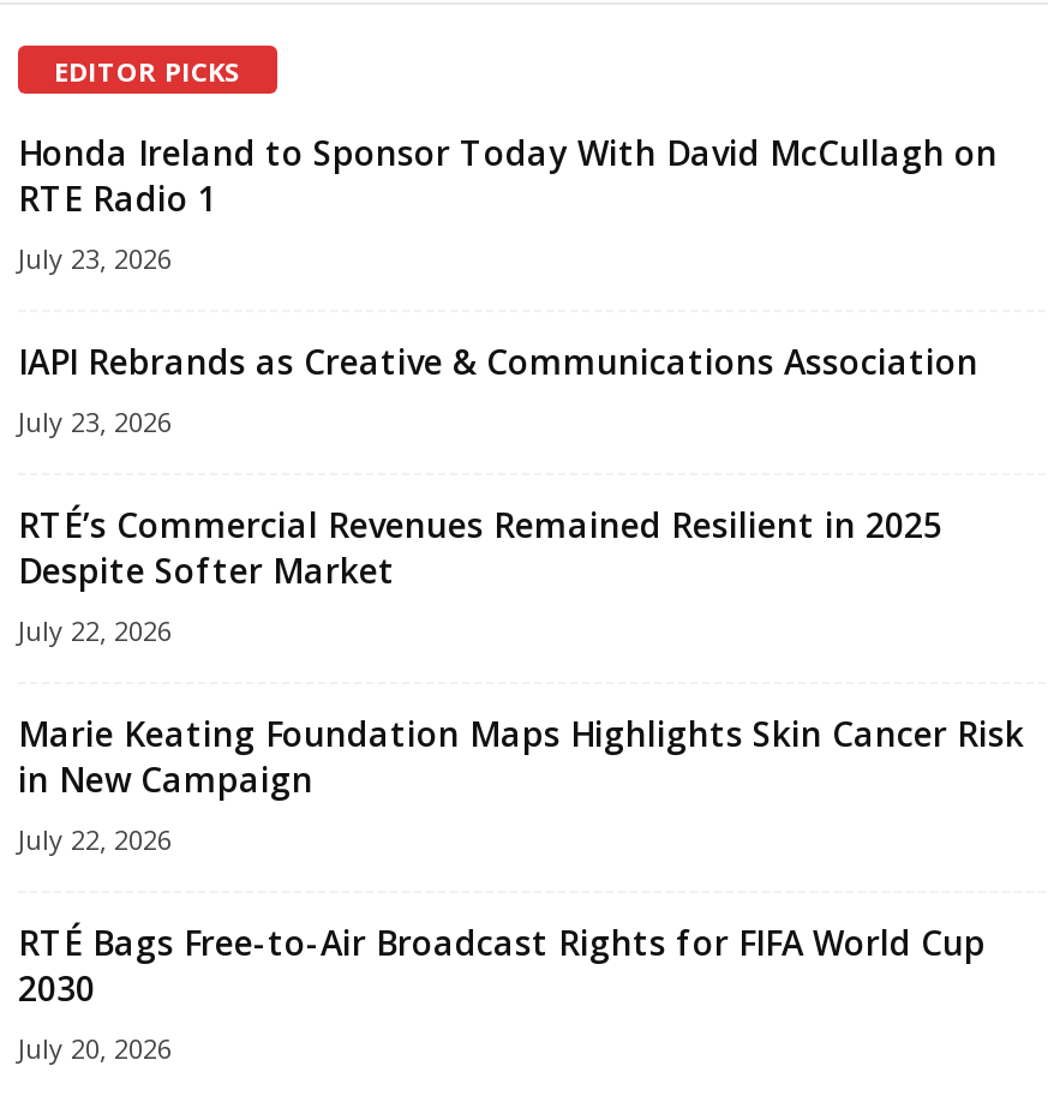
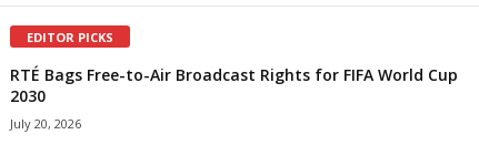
[18,130,1024,857] Honda Ireland to Sponsor Today With David McCullagh on | RTE Radio 1 | July 23, 2026 | IAPI Rebrands as Creative & Communications Association | July 23, 2026 | RTÉ’s Commercial Revenues Remained Resilient in 2025 | Despite Softer Market | July 22, 2026 | Marie Keating Foundation Maps Highlights Skin Cancer Risk | in New Campaign | July 22, 2026 -> none

